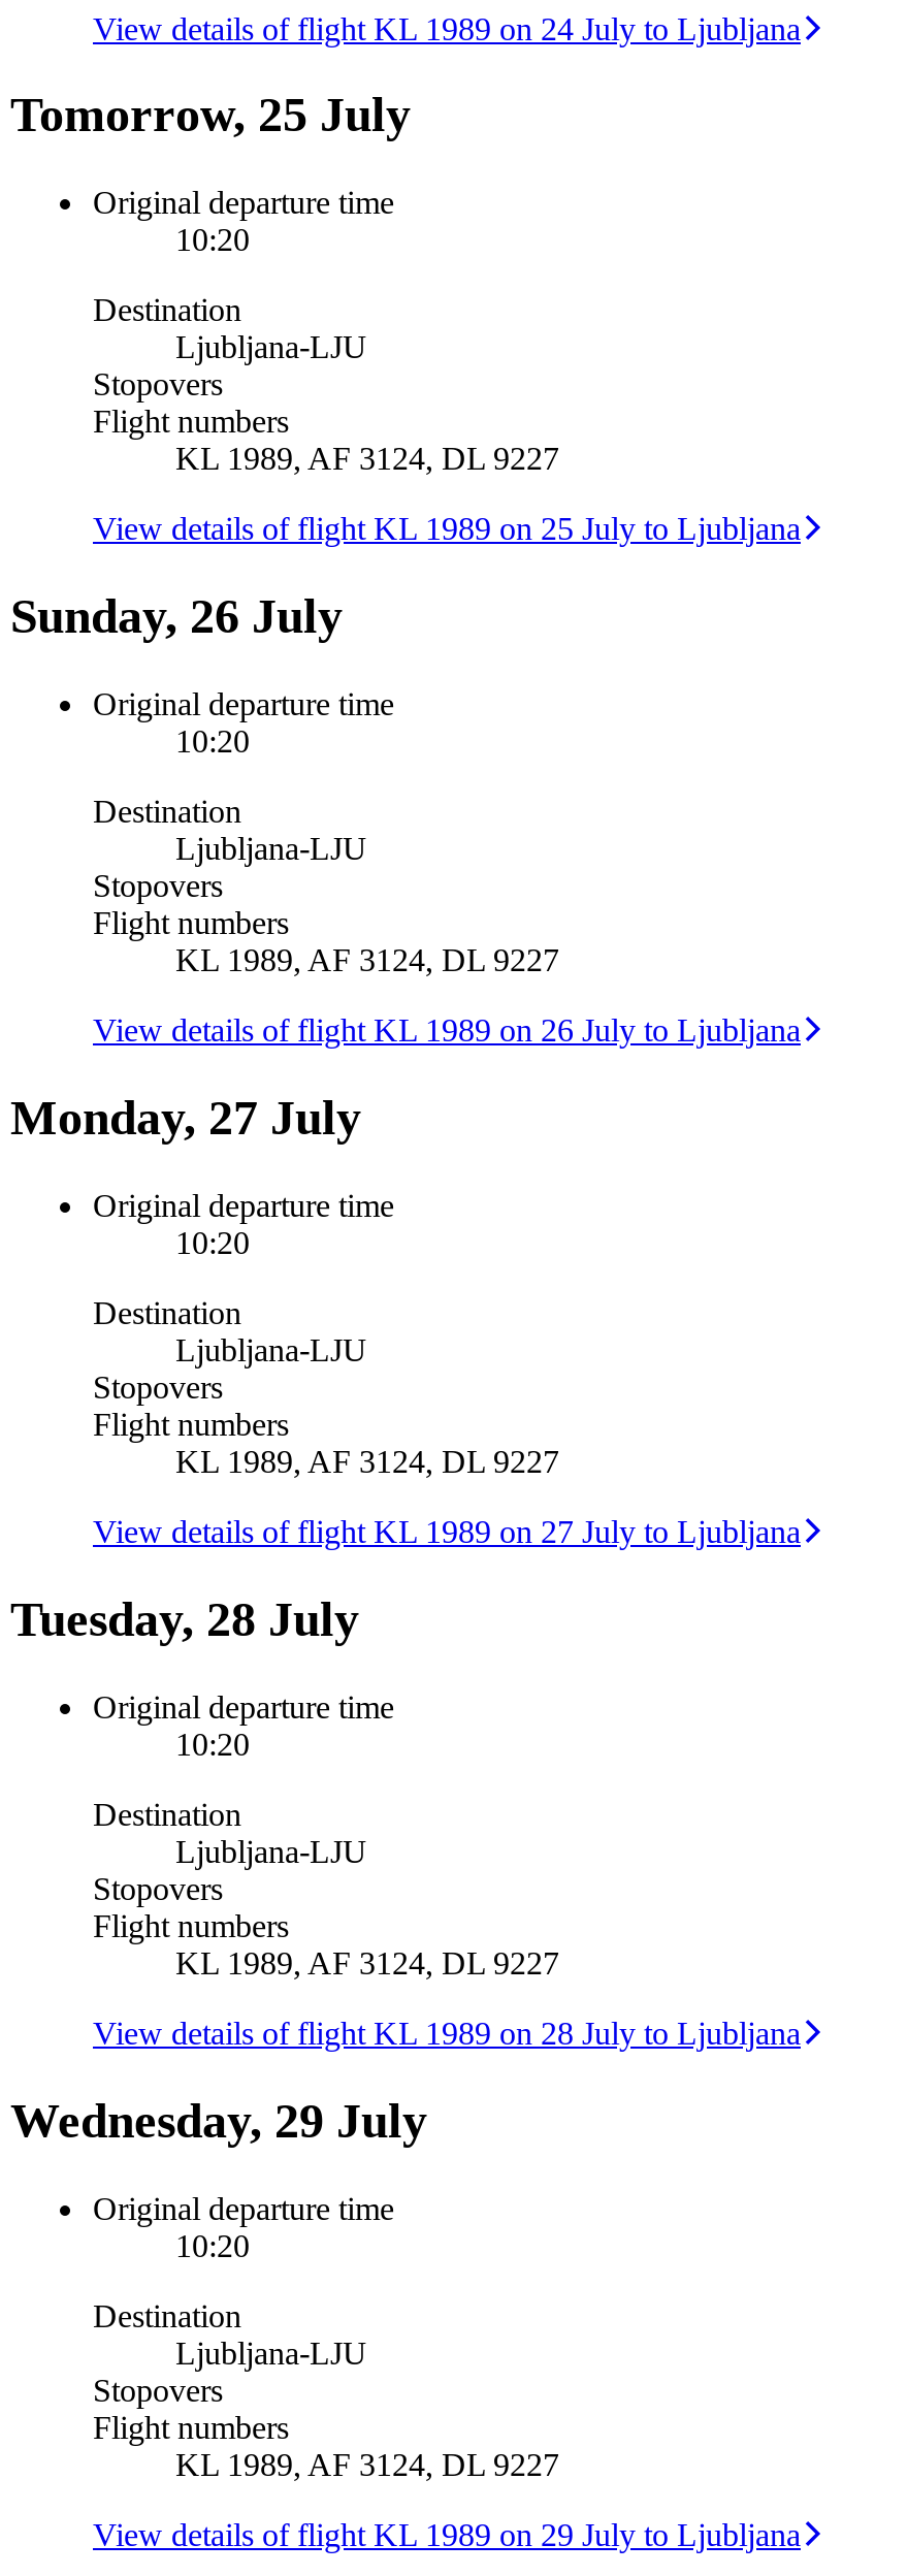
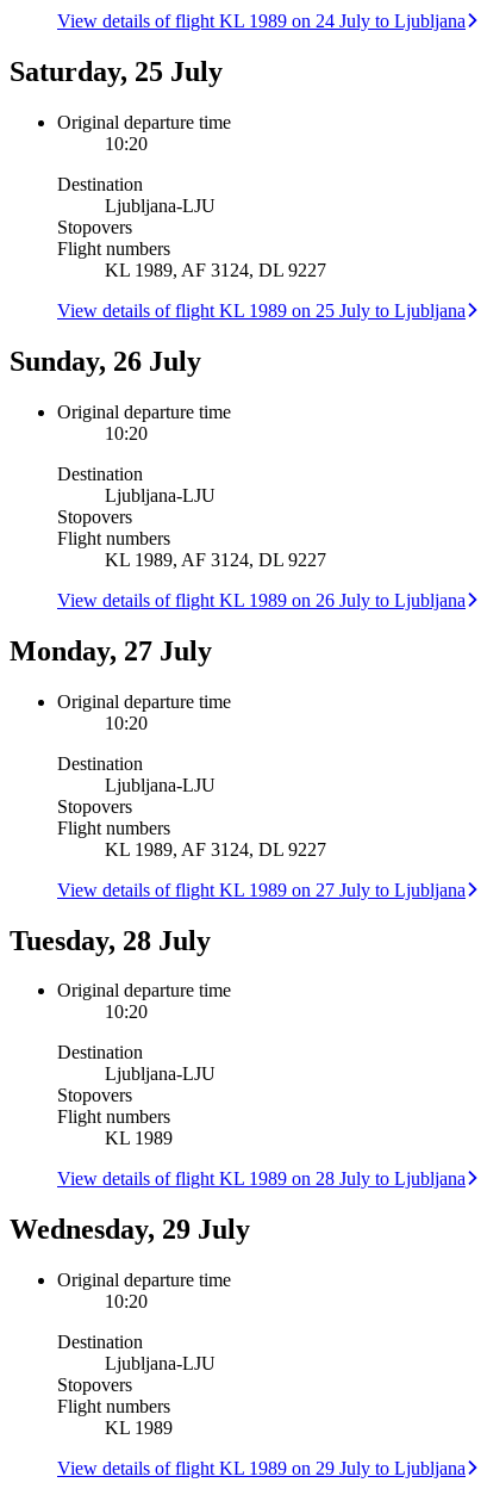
[10,89,411,143] Tomorrow, 25 July -> [10,56,223,87] Saturday, 25 July
[175,1945,559,1980] KL 1989, AF 3124, DL 9227 -> [105,1128,173,1149] KL 1989
[175,2446,559,2481] KL 1989, AF 3124, DL 9227 -> [105,1418,173,1438] KL 1989

